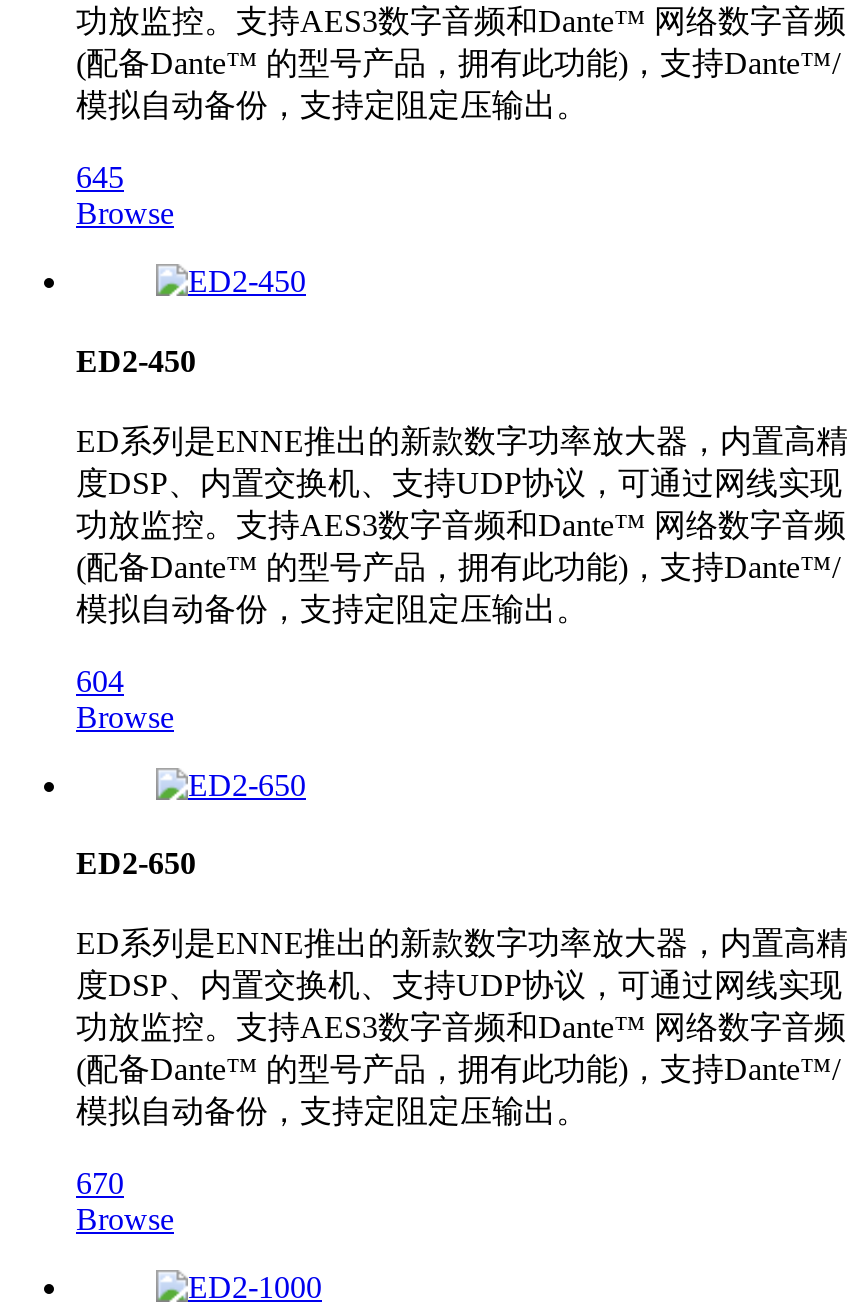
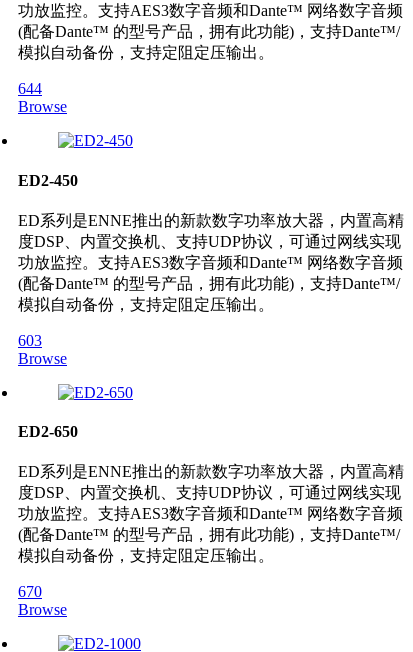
[76,161,124,195] 645 -> [18,80,42,97] 644
[76,664,124,698] 604 -> [18,332,42,349] 603

